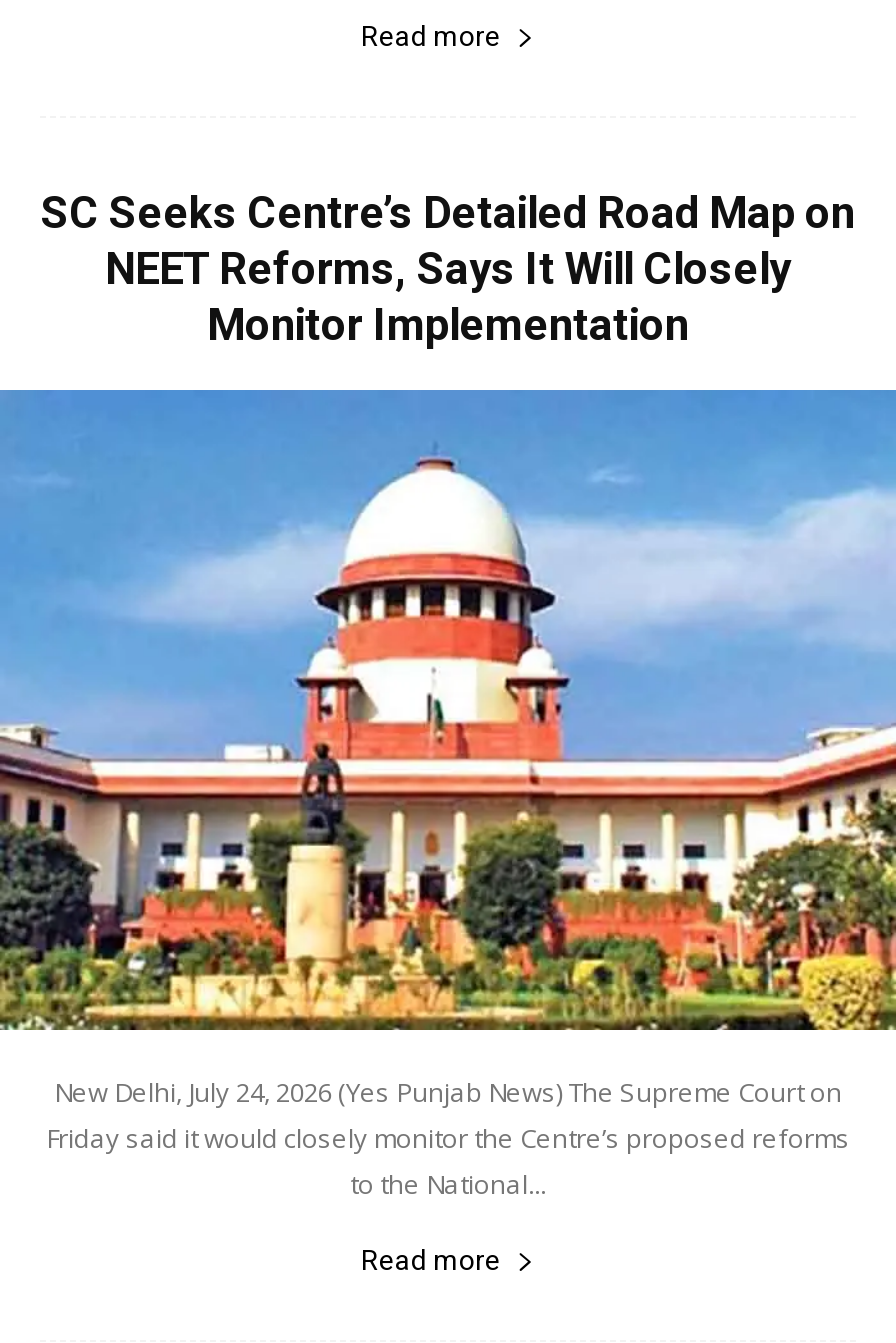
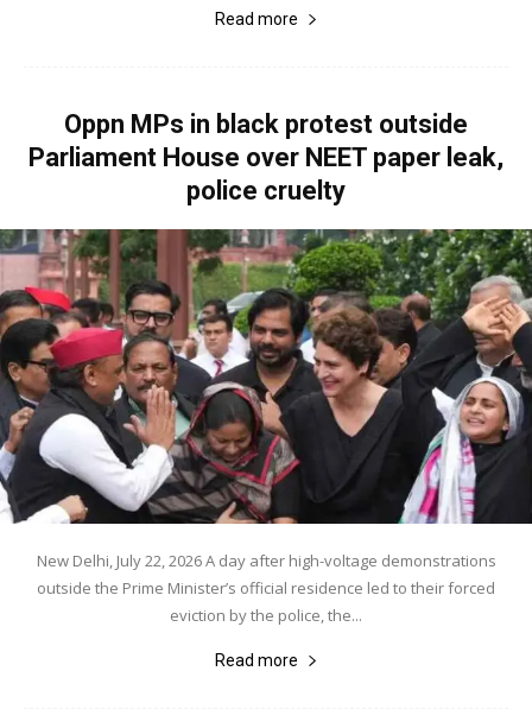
[41,188,855,350] SC Seeks Centre’s Detailed Road Map on | NEET Reforms, Says It Will Closely | Monitor Implementation -> [28,109,503,206] Oppn MPs in black protest outside | Parliament House over NEET paper leak, | police cruelty
[6,388,890,1202] [image] | New Delhi, July 24, 2026 (Yes Punjab News) The Supreme Court on | Friday said it would closely monitor the Centre’s proposed reforms | to the National... -> [4,228,528,626] [image] | New Delhi, July 22, 2026 A day after high-voltage demonstrations | outside the Prime Minister’s official residence led to their forced | eviction by the police, the...

